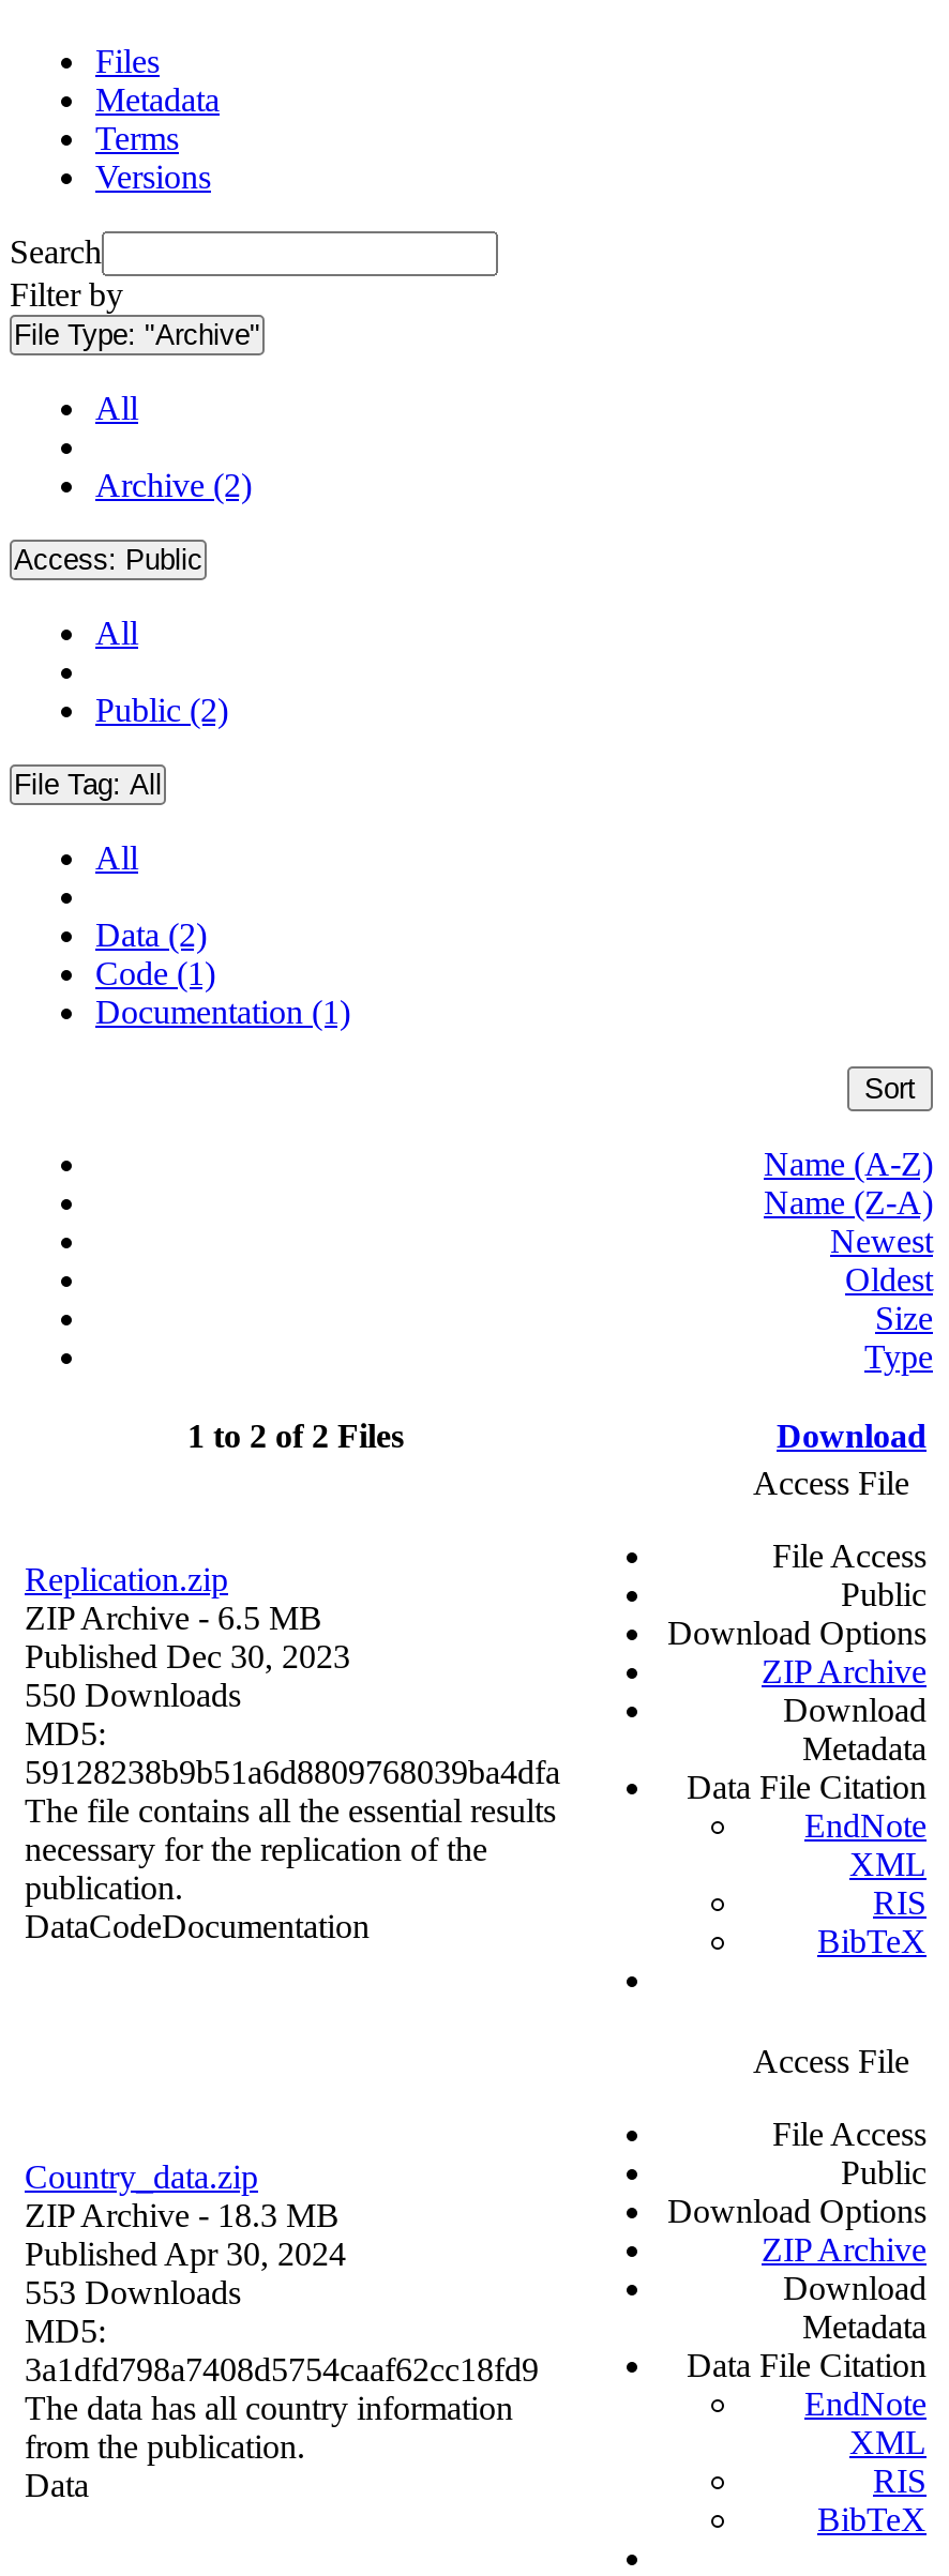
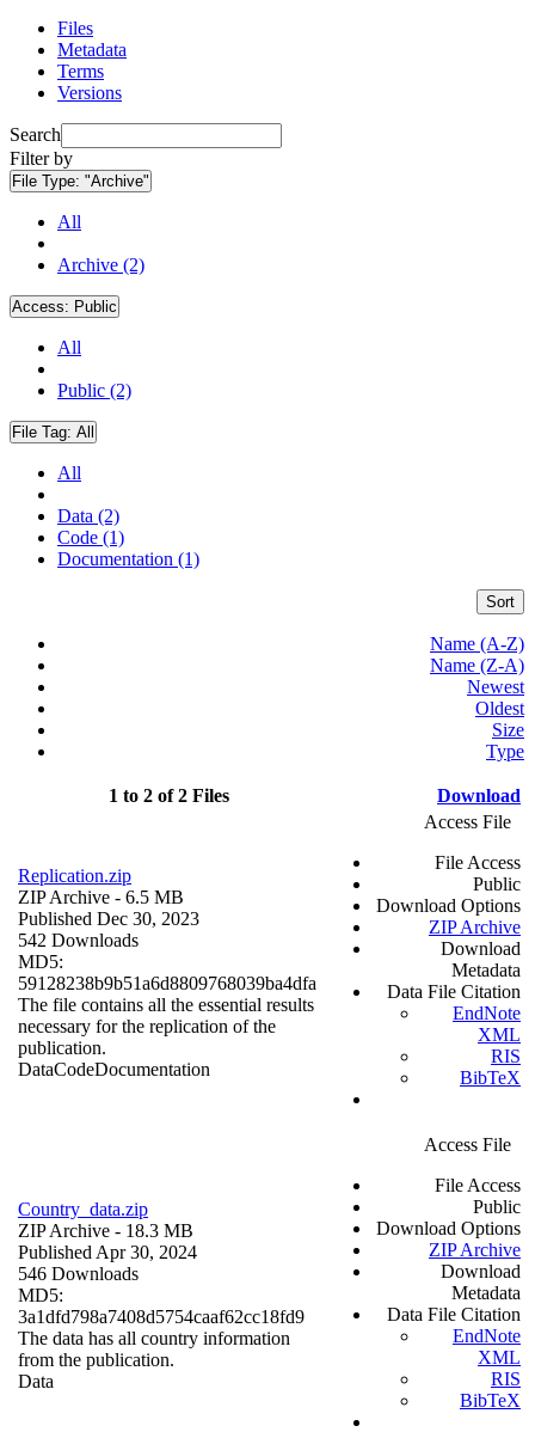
[25,1677,241,1714] 550 Downloads -> [18,930,139,951] 542 Downloads
[25,2275,241,2311] 553 Downloads -> [18,1264,139,1284] 546 Downloads

